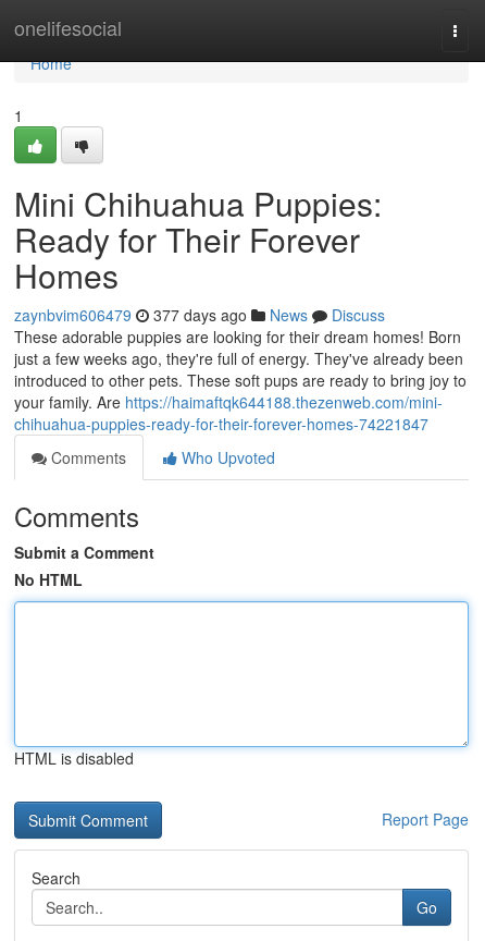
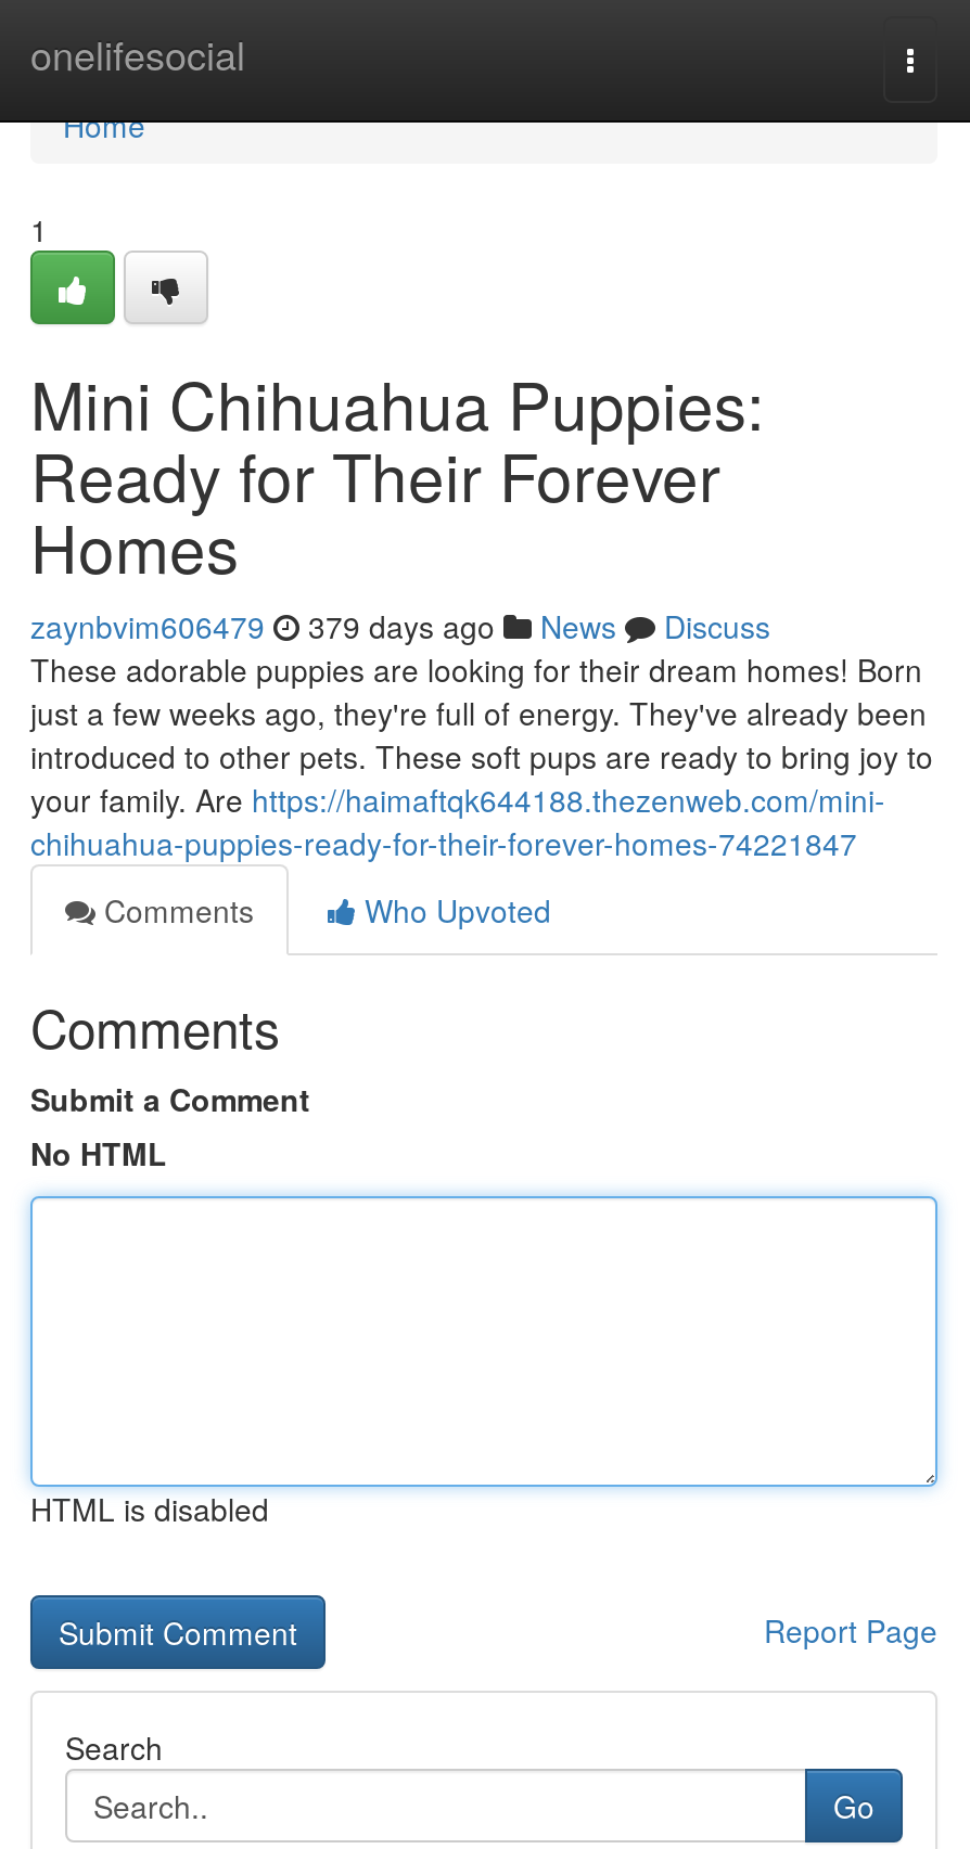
[14,304,385,326] zaynbvim606479 377 days ago News Discuss -> [30,604,770,647] zaynbvim606479 379 days ago News Discuss

